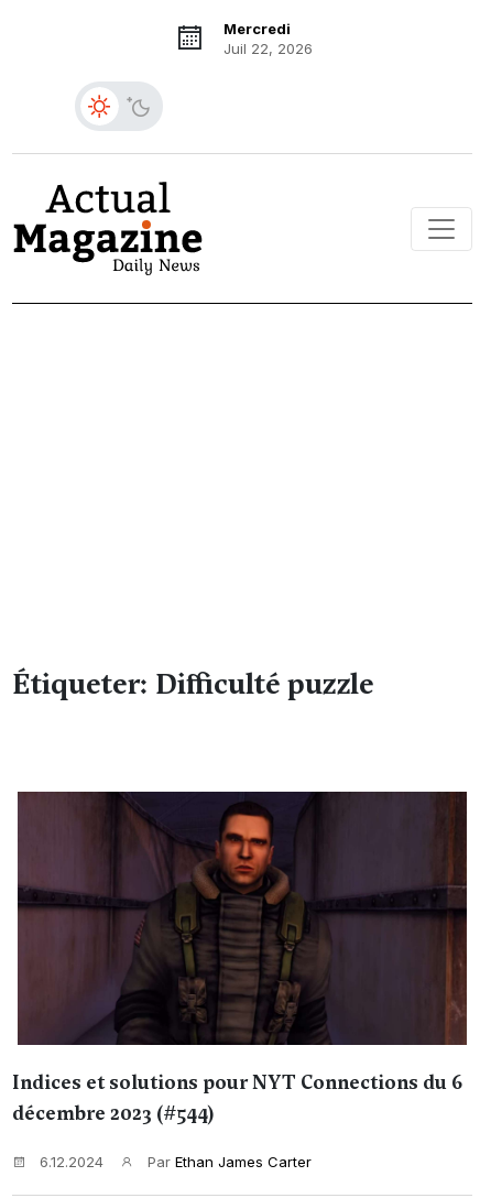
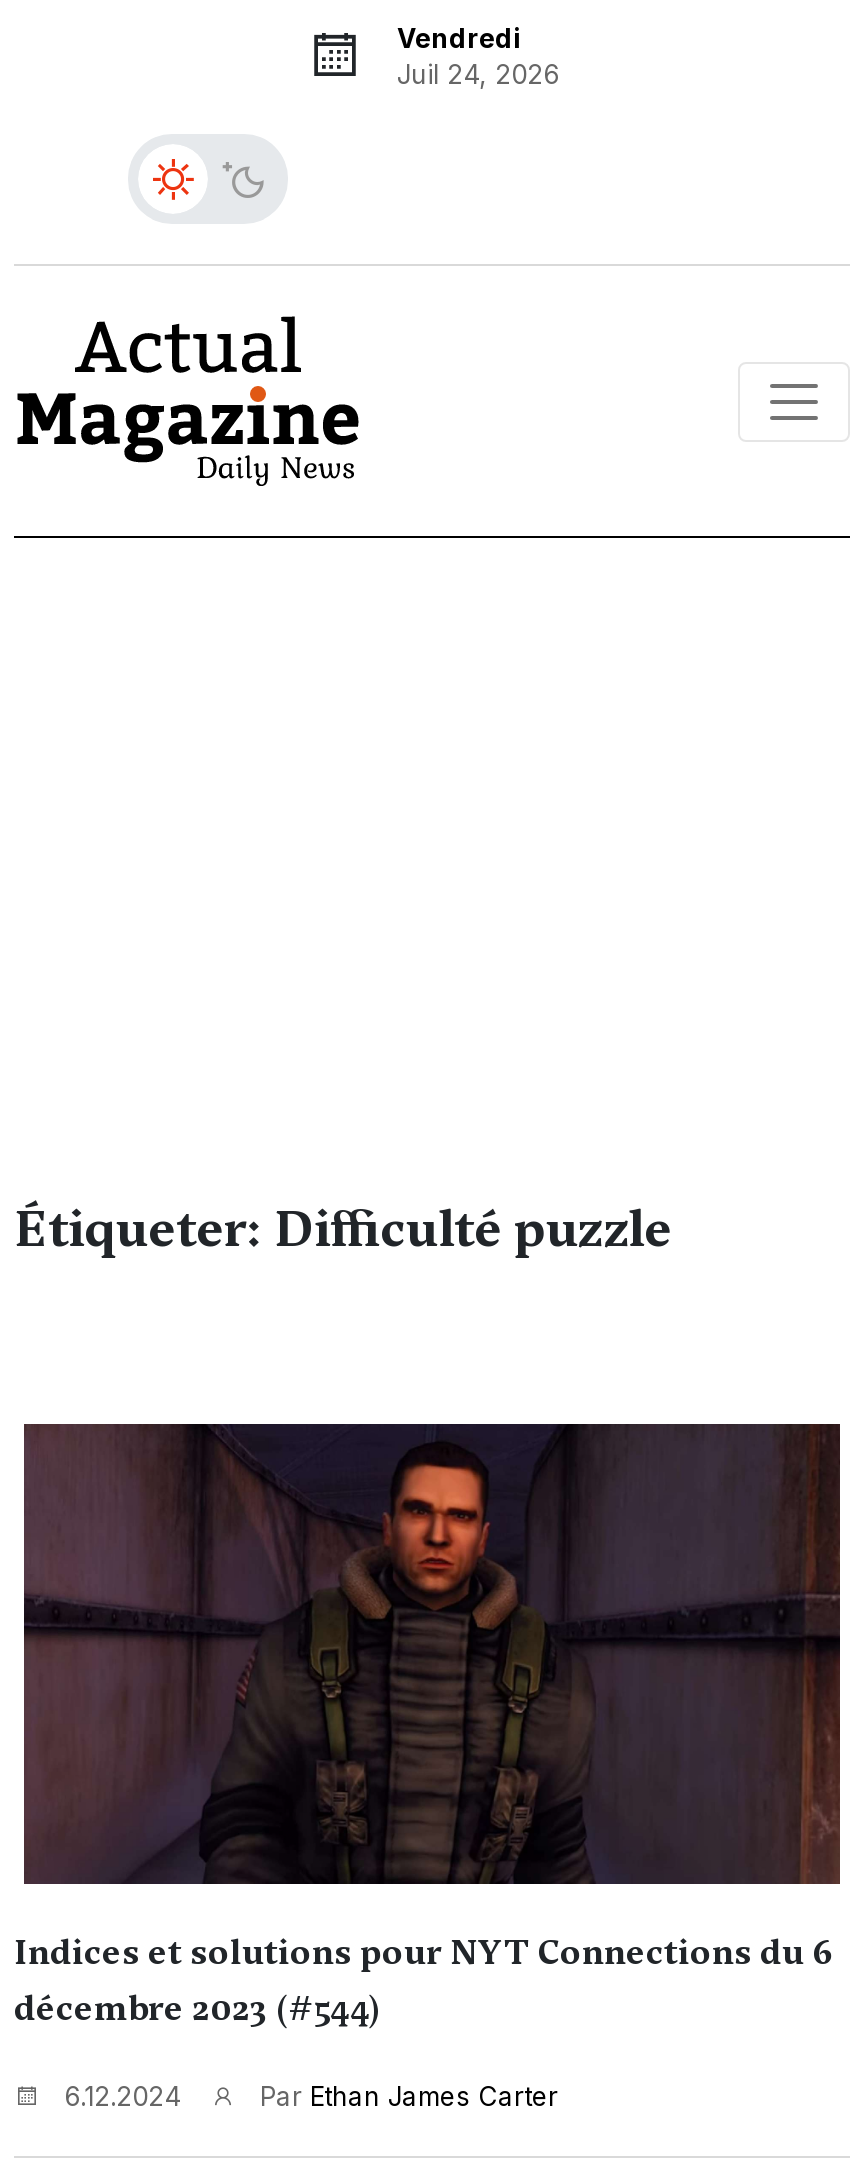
[223,20,312,57] Mercredi | Juil 22, 2026 -> [397,22,559,90] Vendredi | Juil 24, 2026

